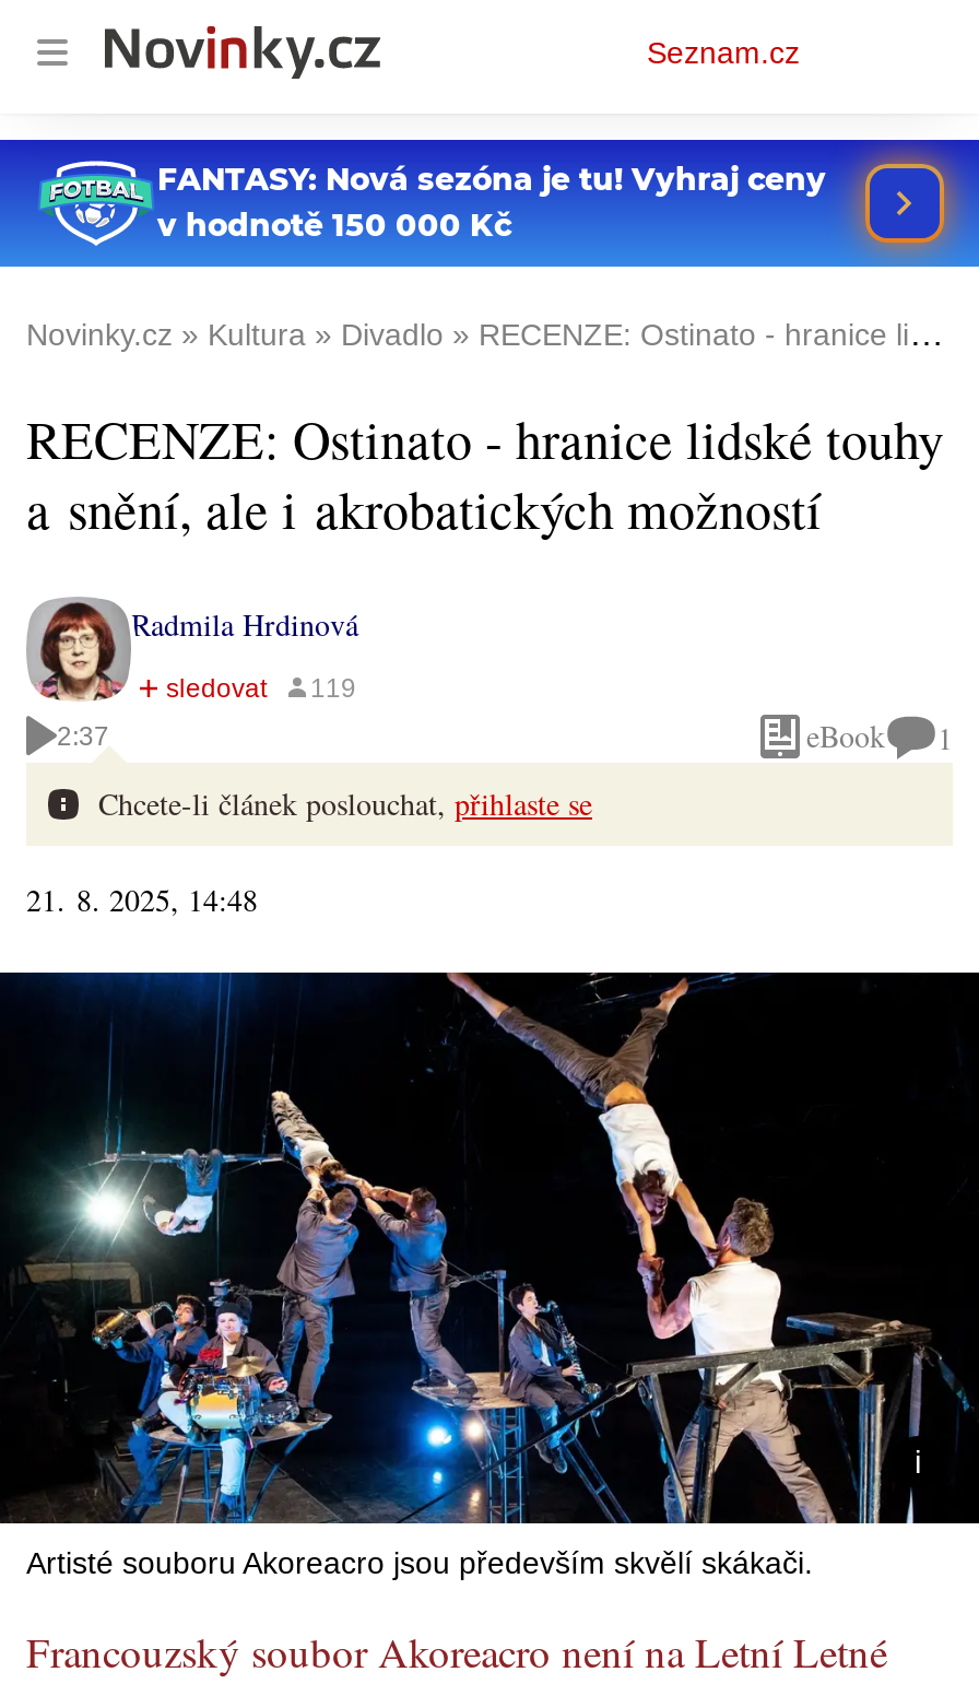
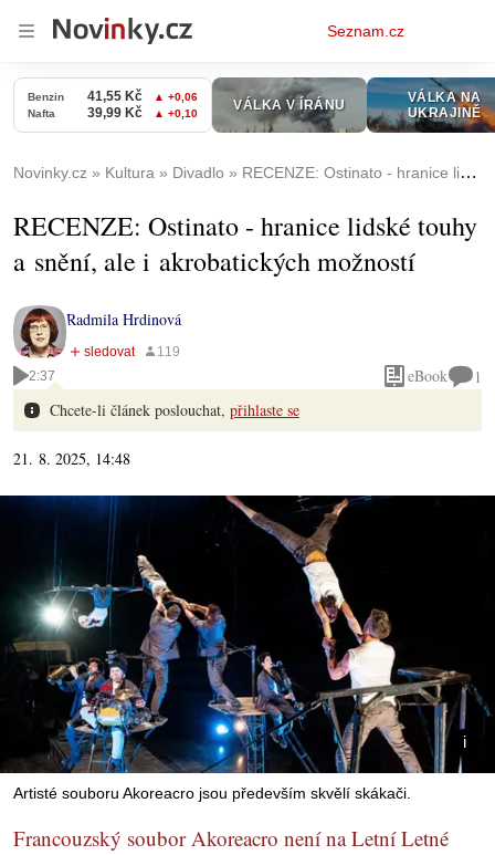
[7,138,972,269] [image] -> [3,75,492,138] [image]

